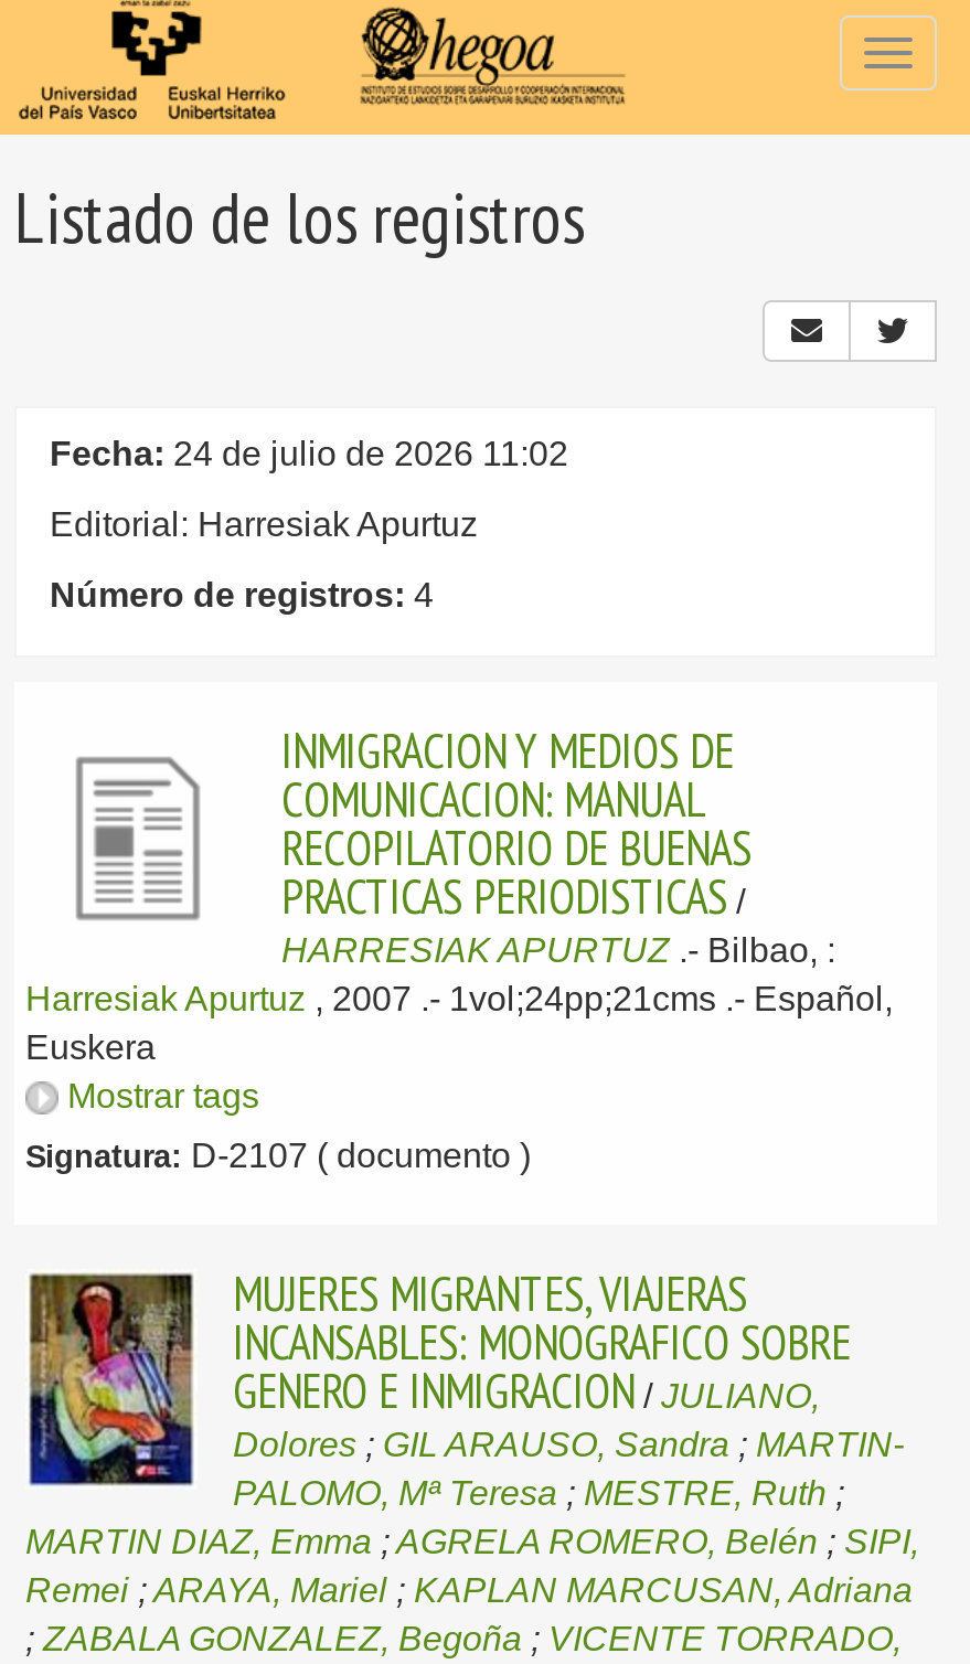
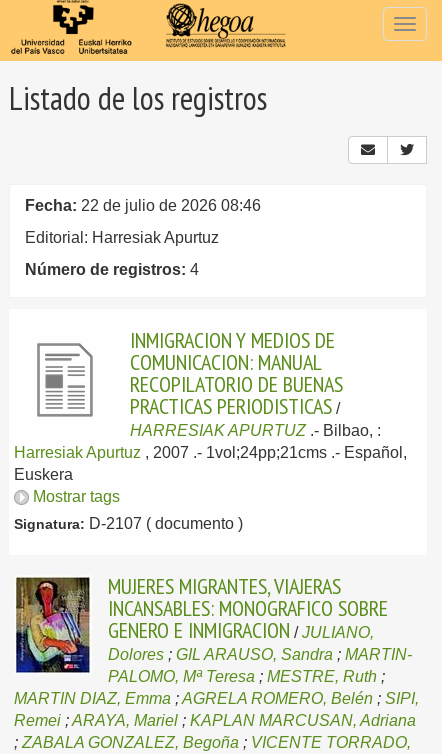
[50,435,568,472] Fecha: 24 de julio de 2026 11:02 -> [25,197,261,214] Fecha: 22 de julio de 2026 08:46

